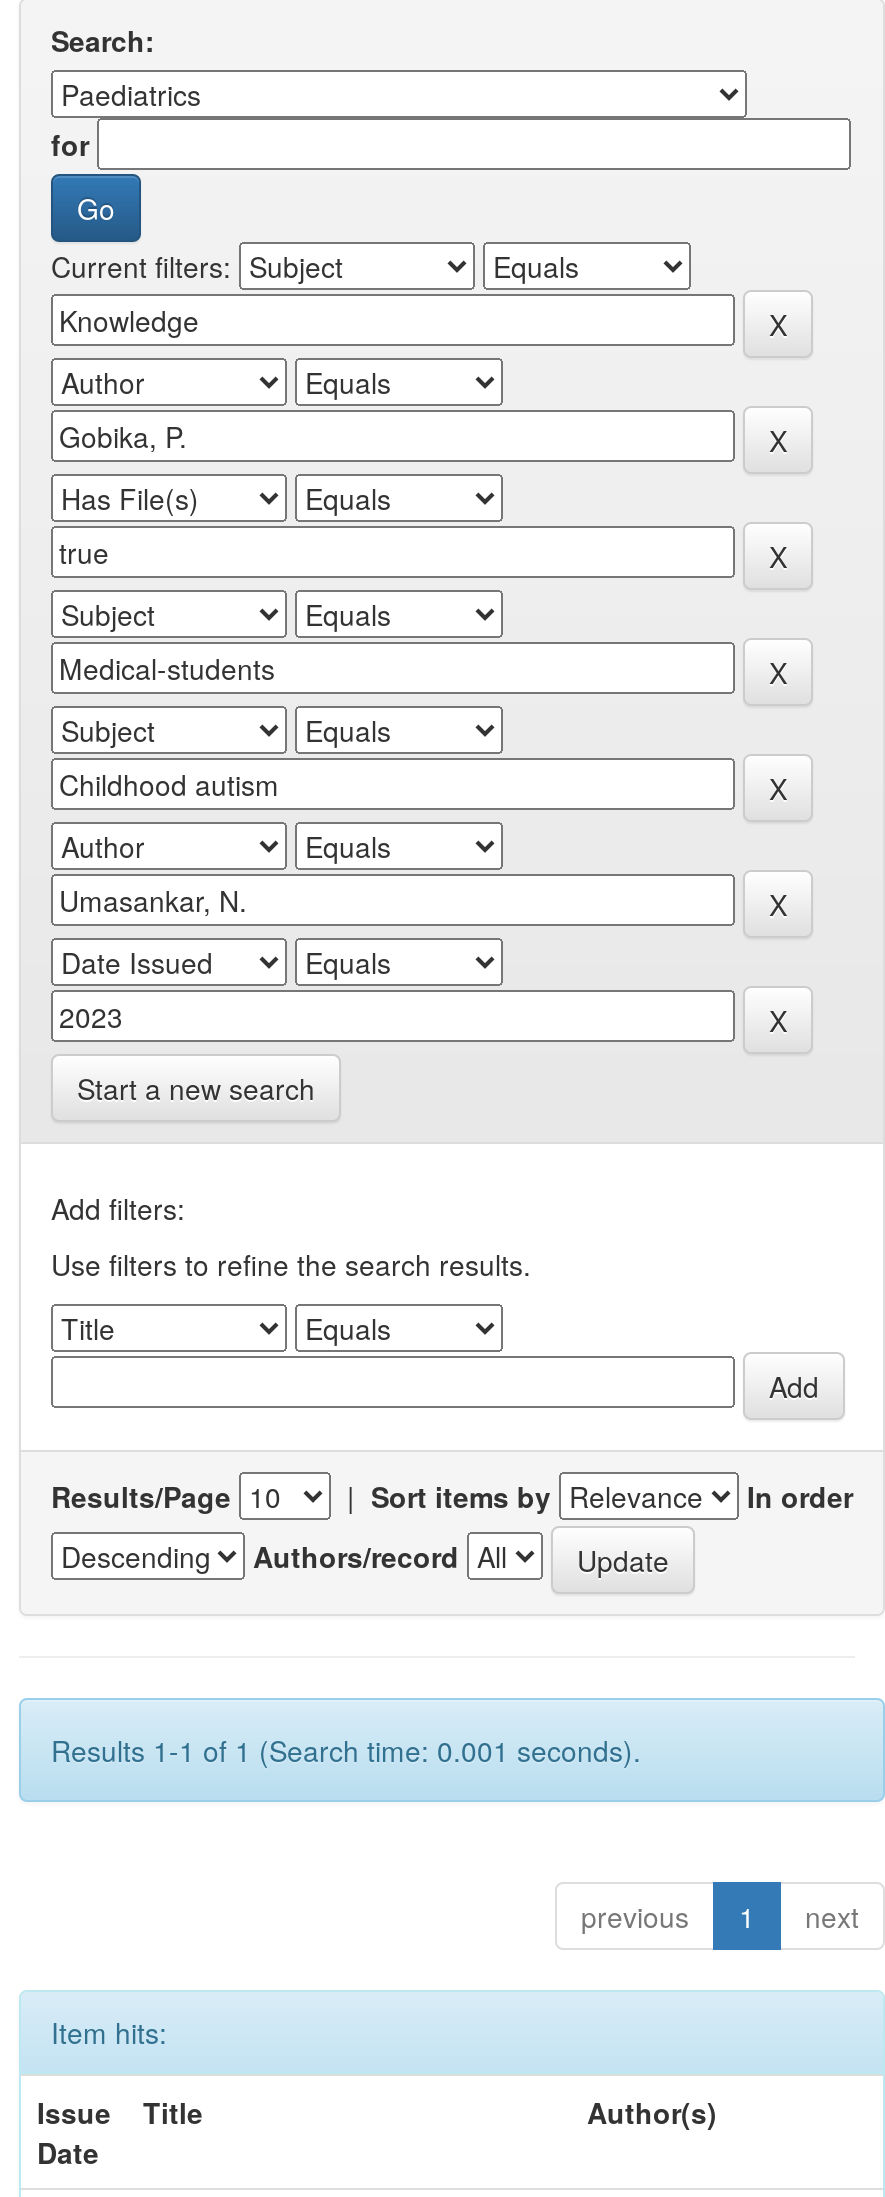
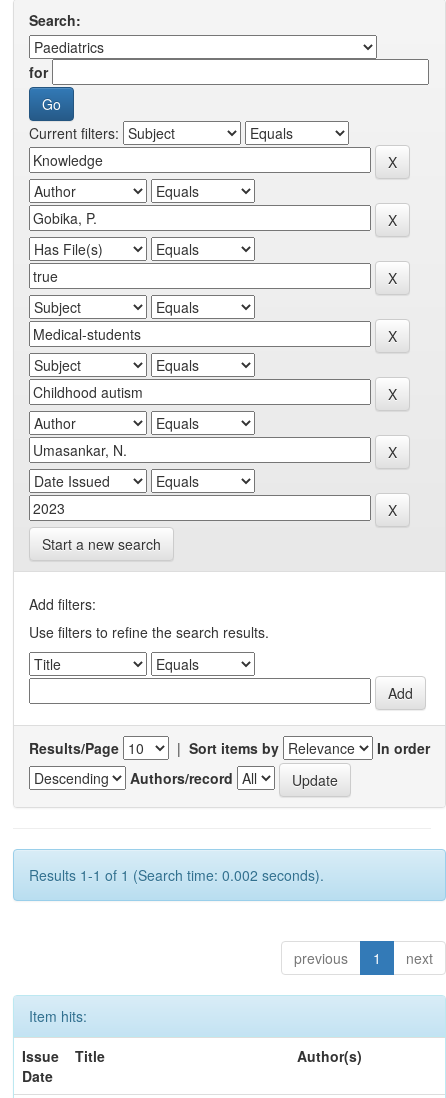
[51,1730,641,1770] Results 1-1 of 1 (Search time: 0.001 seconds). -> [29,865,324,885] Results 1-1 of 1 (Search time: 0.002 seconds).

